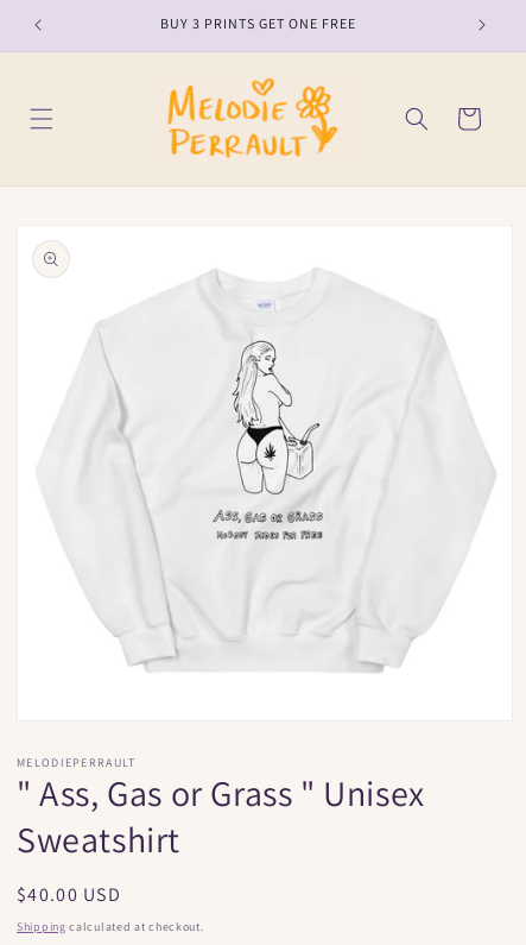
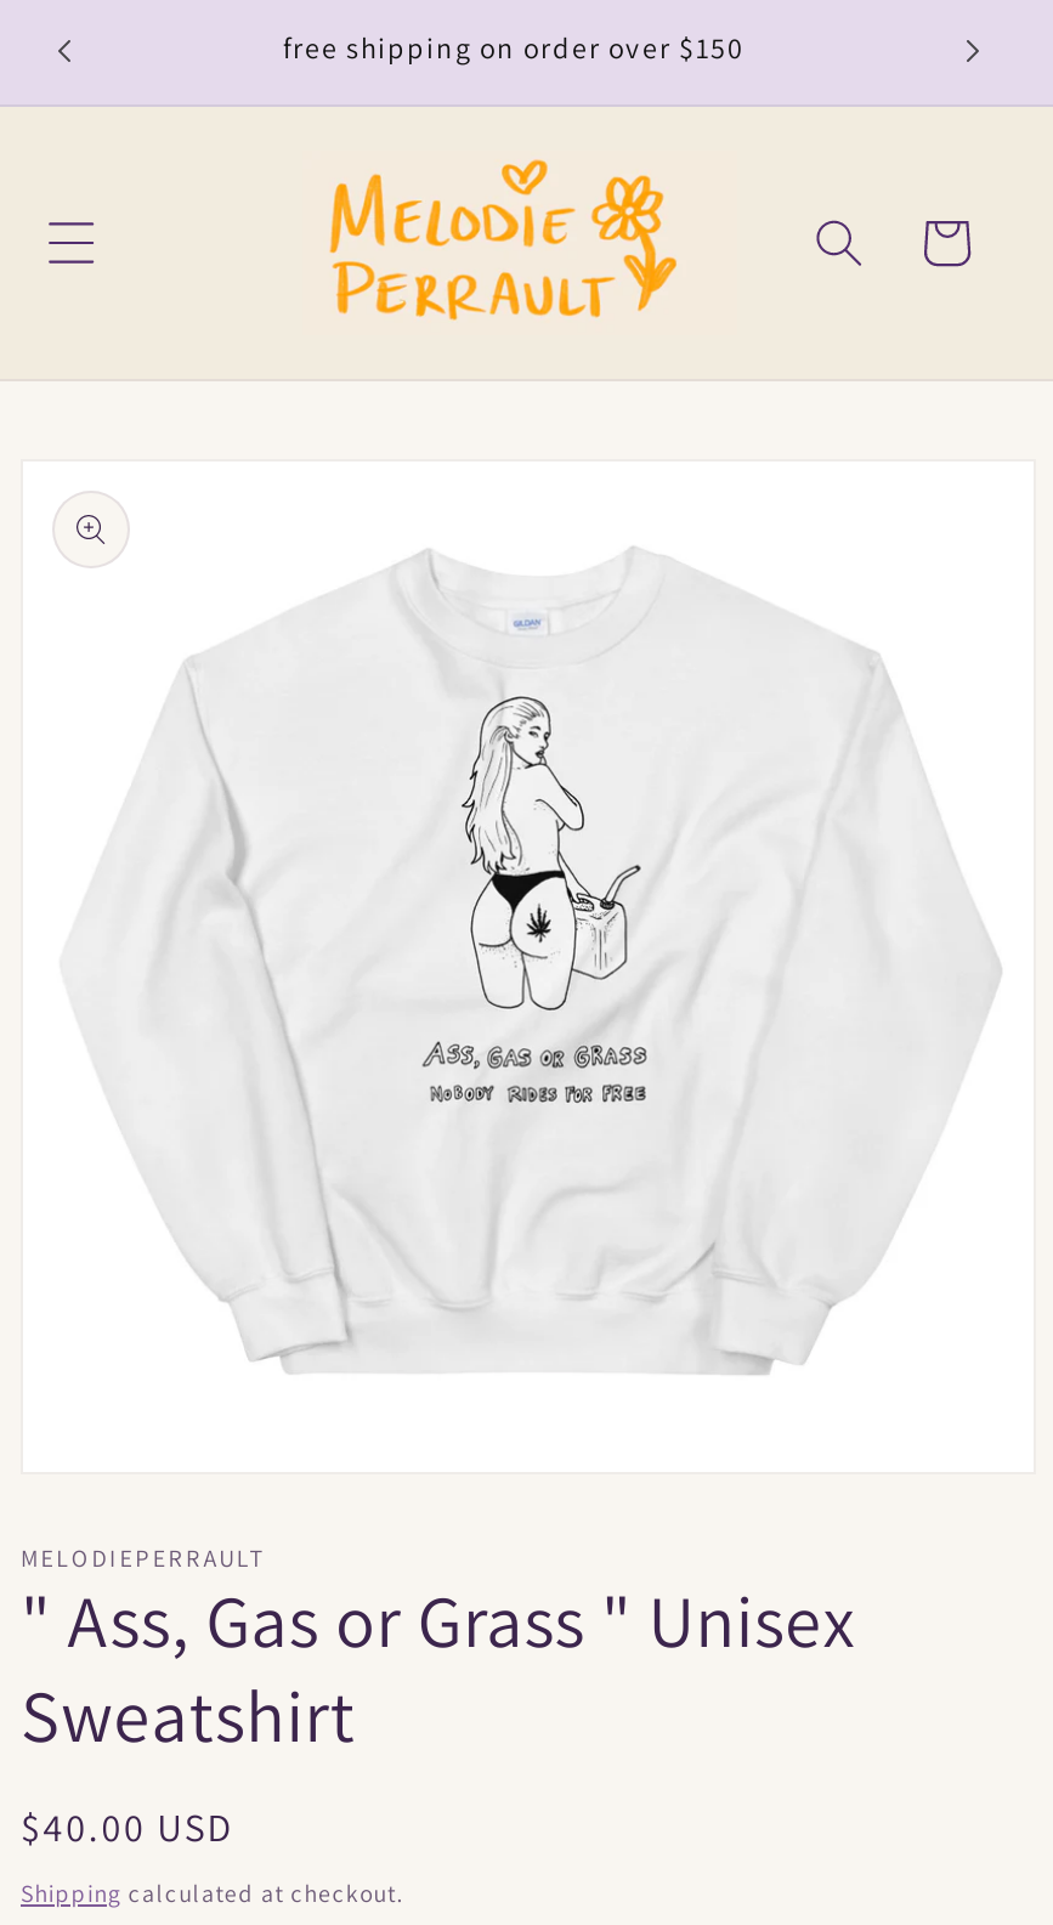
[161,14,357,32] BUY 3 PRINTS GET ONE FREE -> [283,29,745,66] free shipping on order over $150

